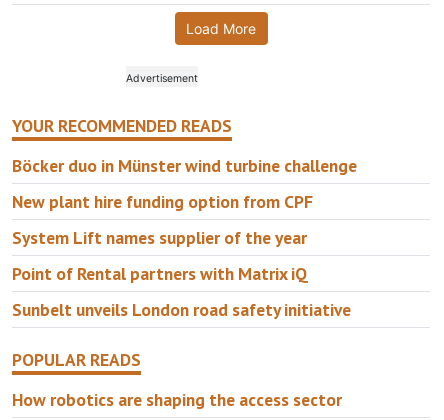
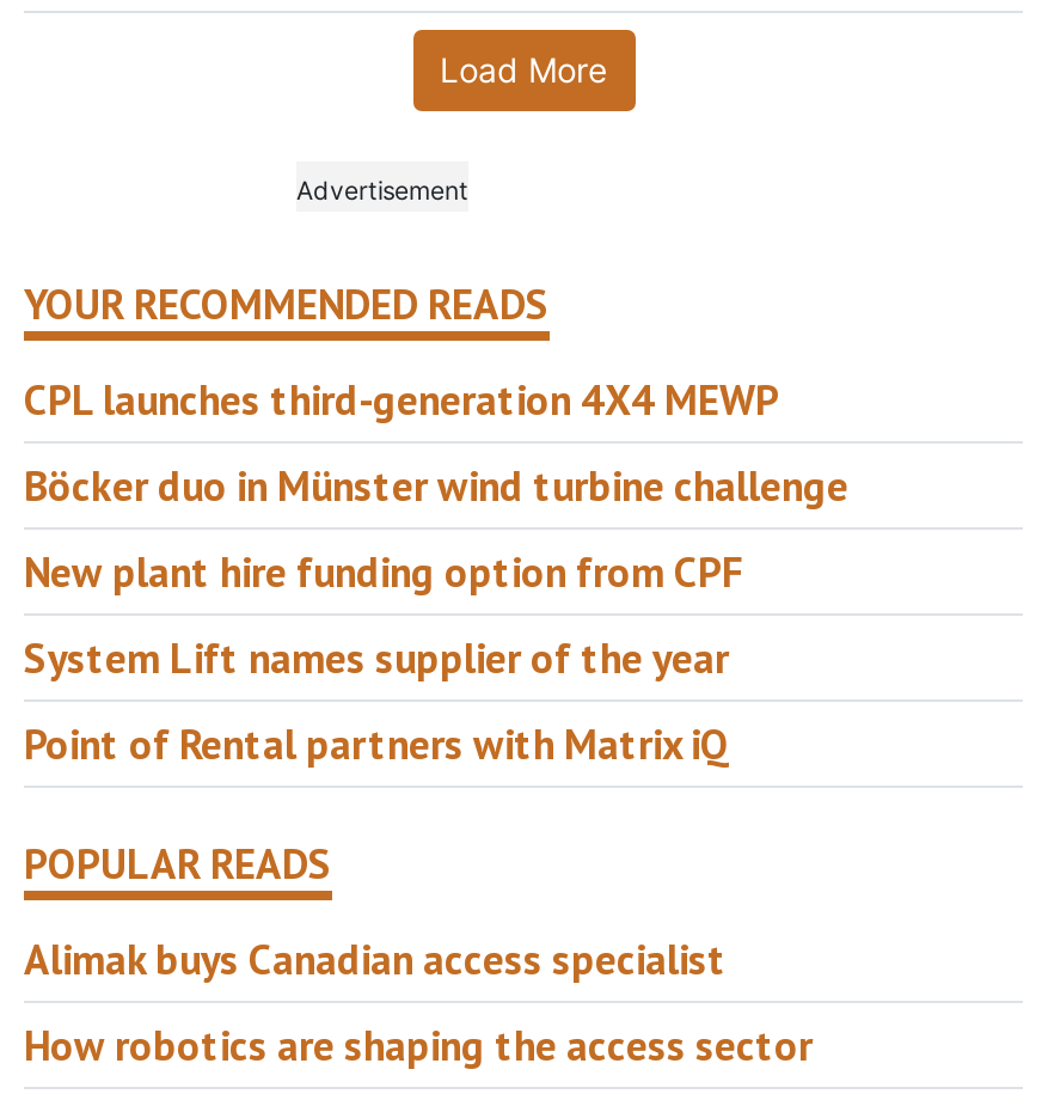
none -> [24,371,779,426] CPL launches third-generation 4X4 MEWP
[12,298,351,321] Sunbelt unveils London road safety initiative -> none
none -> [24,931,727,986] Alimak buys Canadian access specialist

